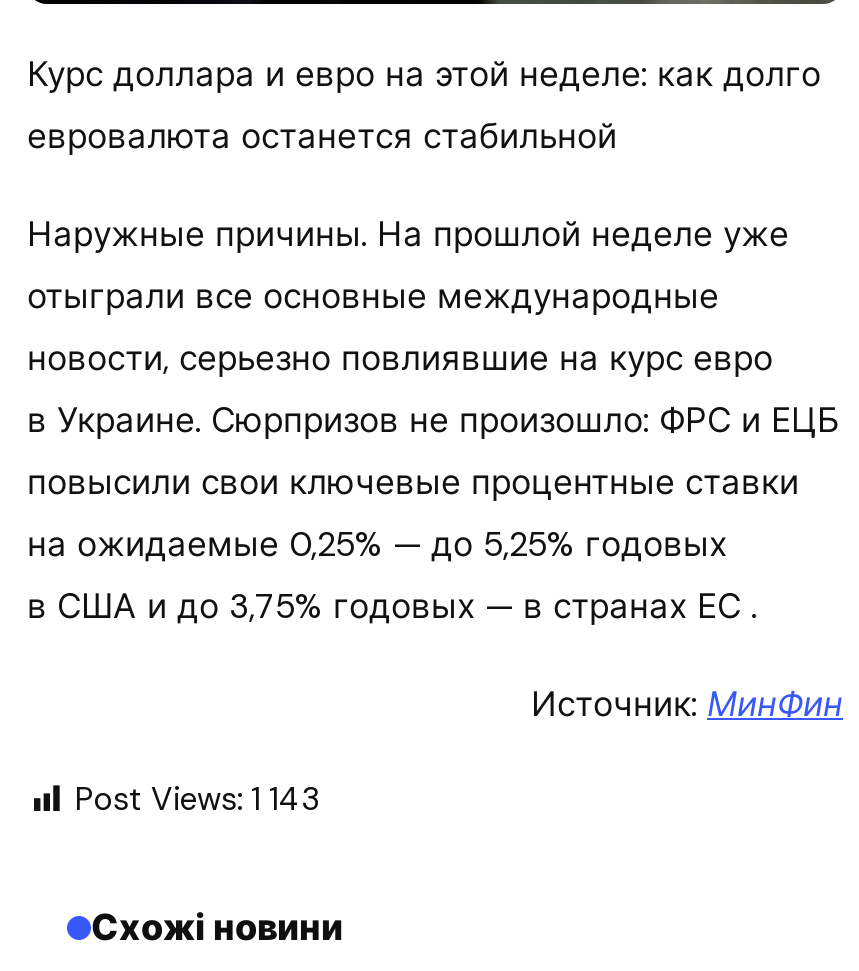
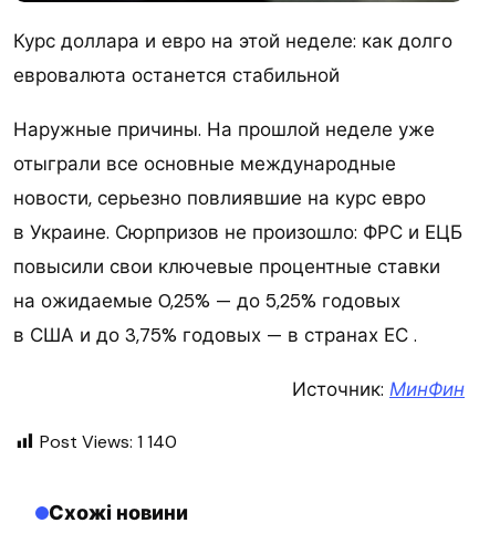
[75,778,319,820] Post Views: 1 143 -> [40,430,177,453] Post Views: 1 140

